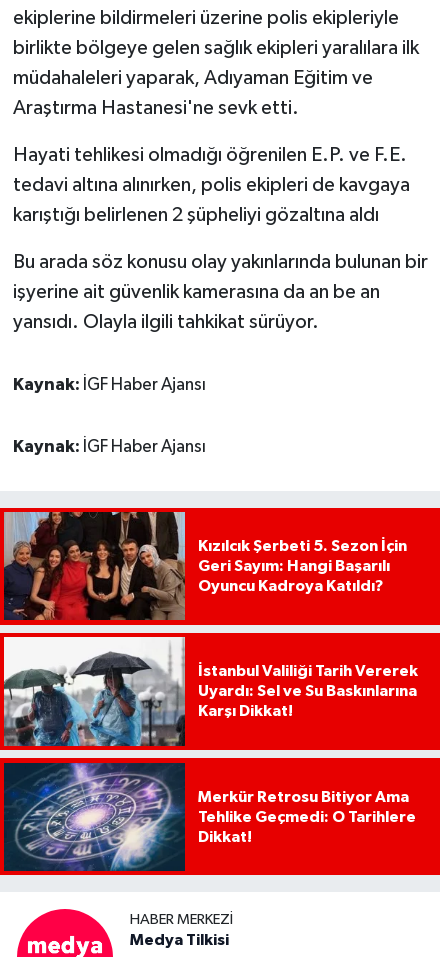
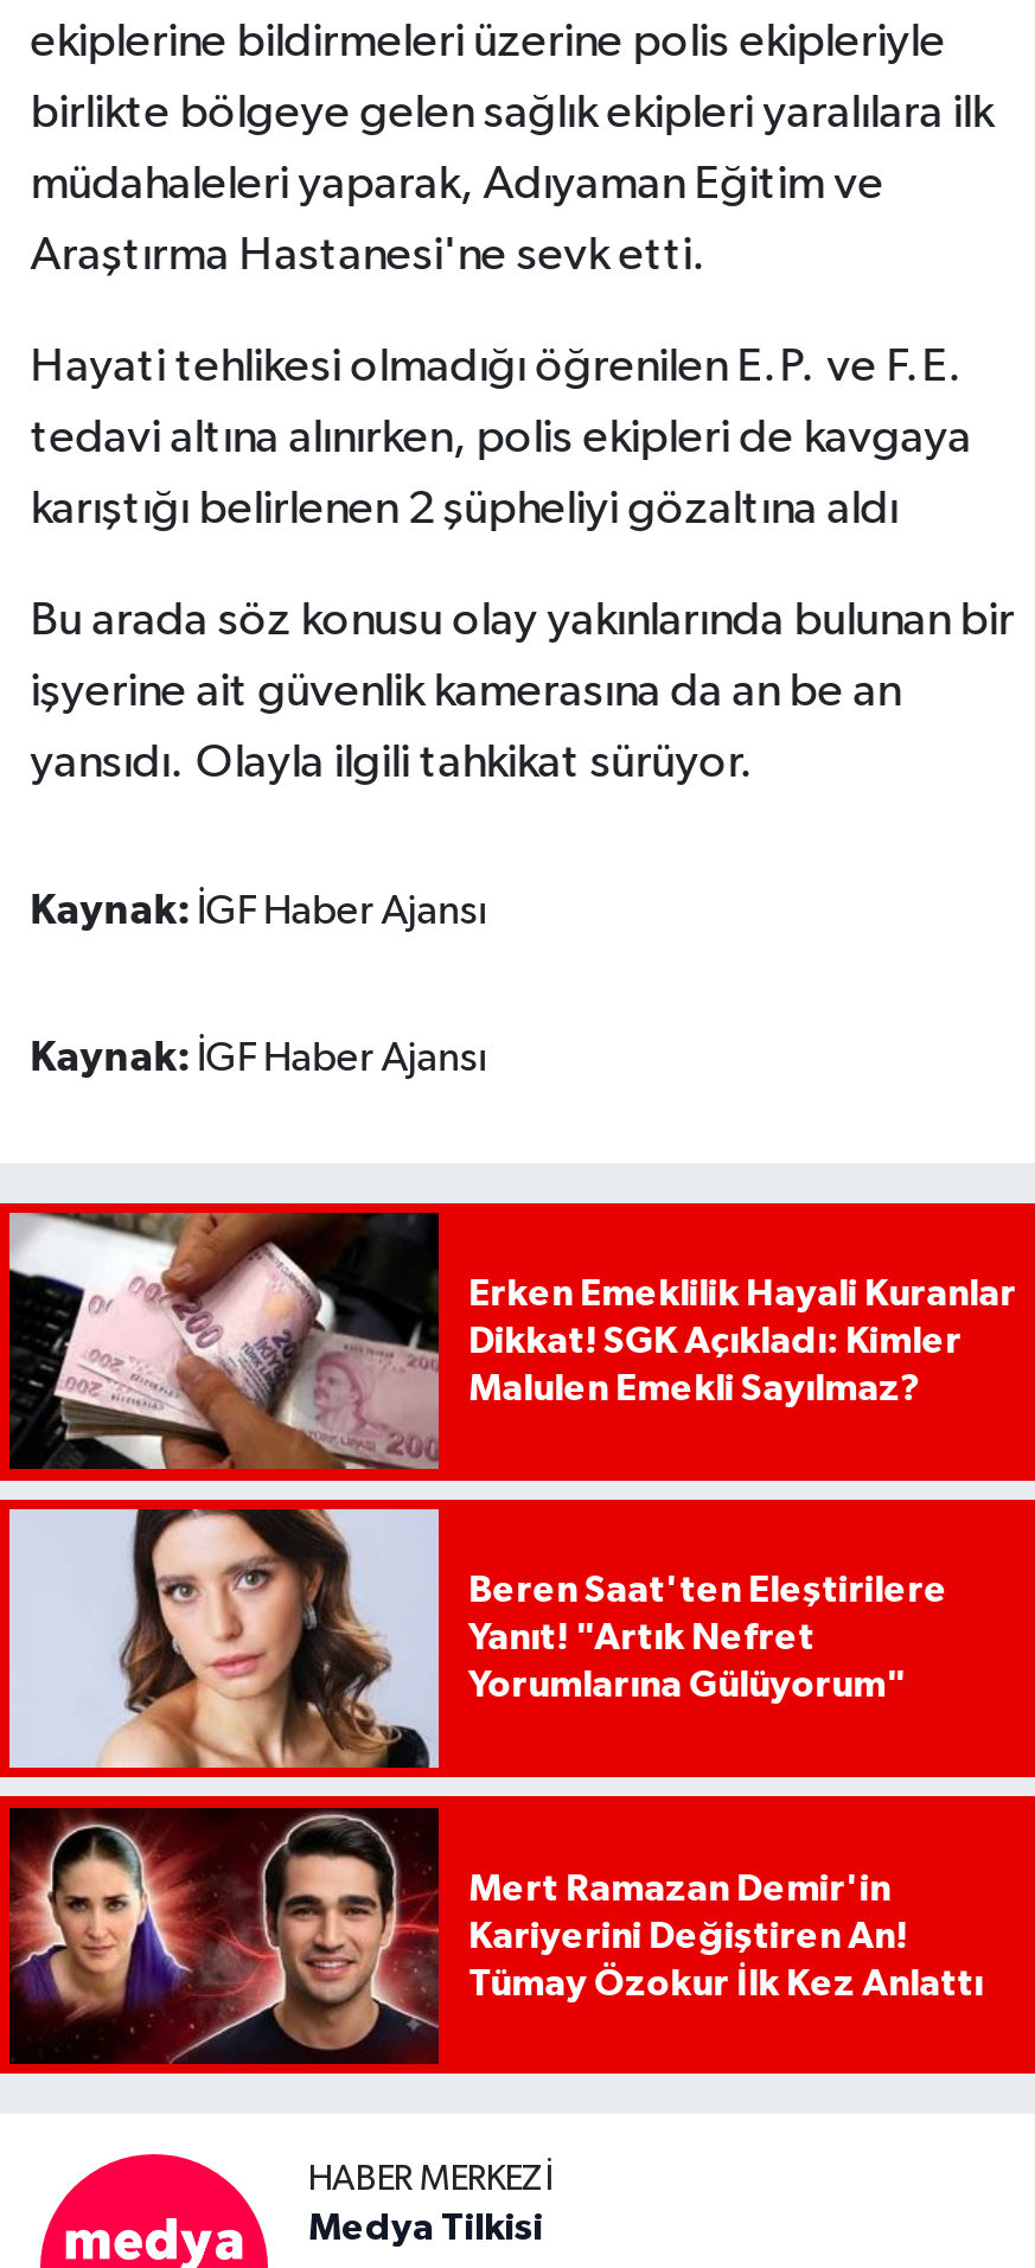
[3,511,407,621] [image] | Kızılcık Şerbeti 5. Sezon İçin | Geri Sayım: Hangi Başarılı | Oyuncu Kadroya Katıldı? -> [7,1210,1016,1471] [image] | Erken Emeklilik Hayali Kuranlar | Dikkat! SGK Açıkladı: Kimler | Malulen Emekli Sayılmaz?
[3,636,418,747] [image] | İstanbul Valiliği Tarih Vererek | Uyardı: Sel ve Su Baskınlarına | Karşı Dikkat! -> [7,1507,948,1770] [image] | Beren Saat'ten Eleştirilere | Yanıt! "Artık Nefret | Yorumlarına Gülüyorum"
[4,762,416,872] [image] | Merkür Retrosu Bitiyor Ama | Tehlike Geçmedi: O Tarihlere | Dikkat! -> [9,1806,983,2066] [image] | Mert Ramazan Demir'in | Kariyerini Değiştiren An! | Tümay Özokur İlk Kez Anlattı

